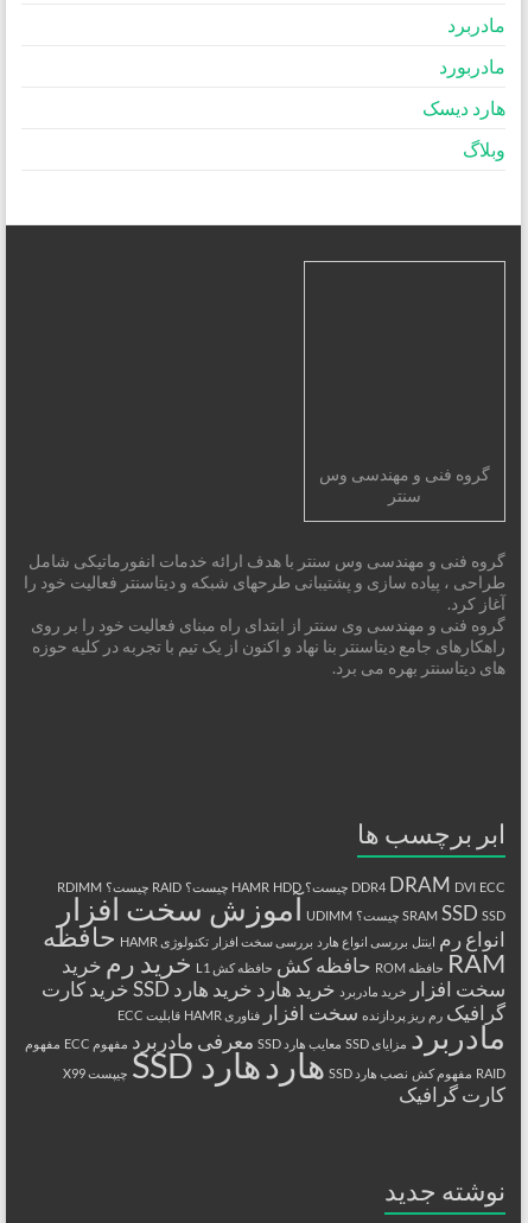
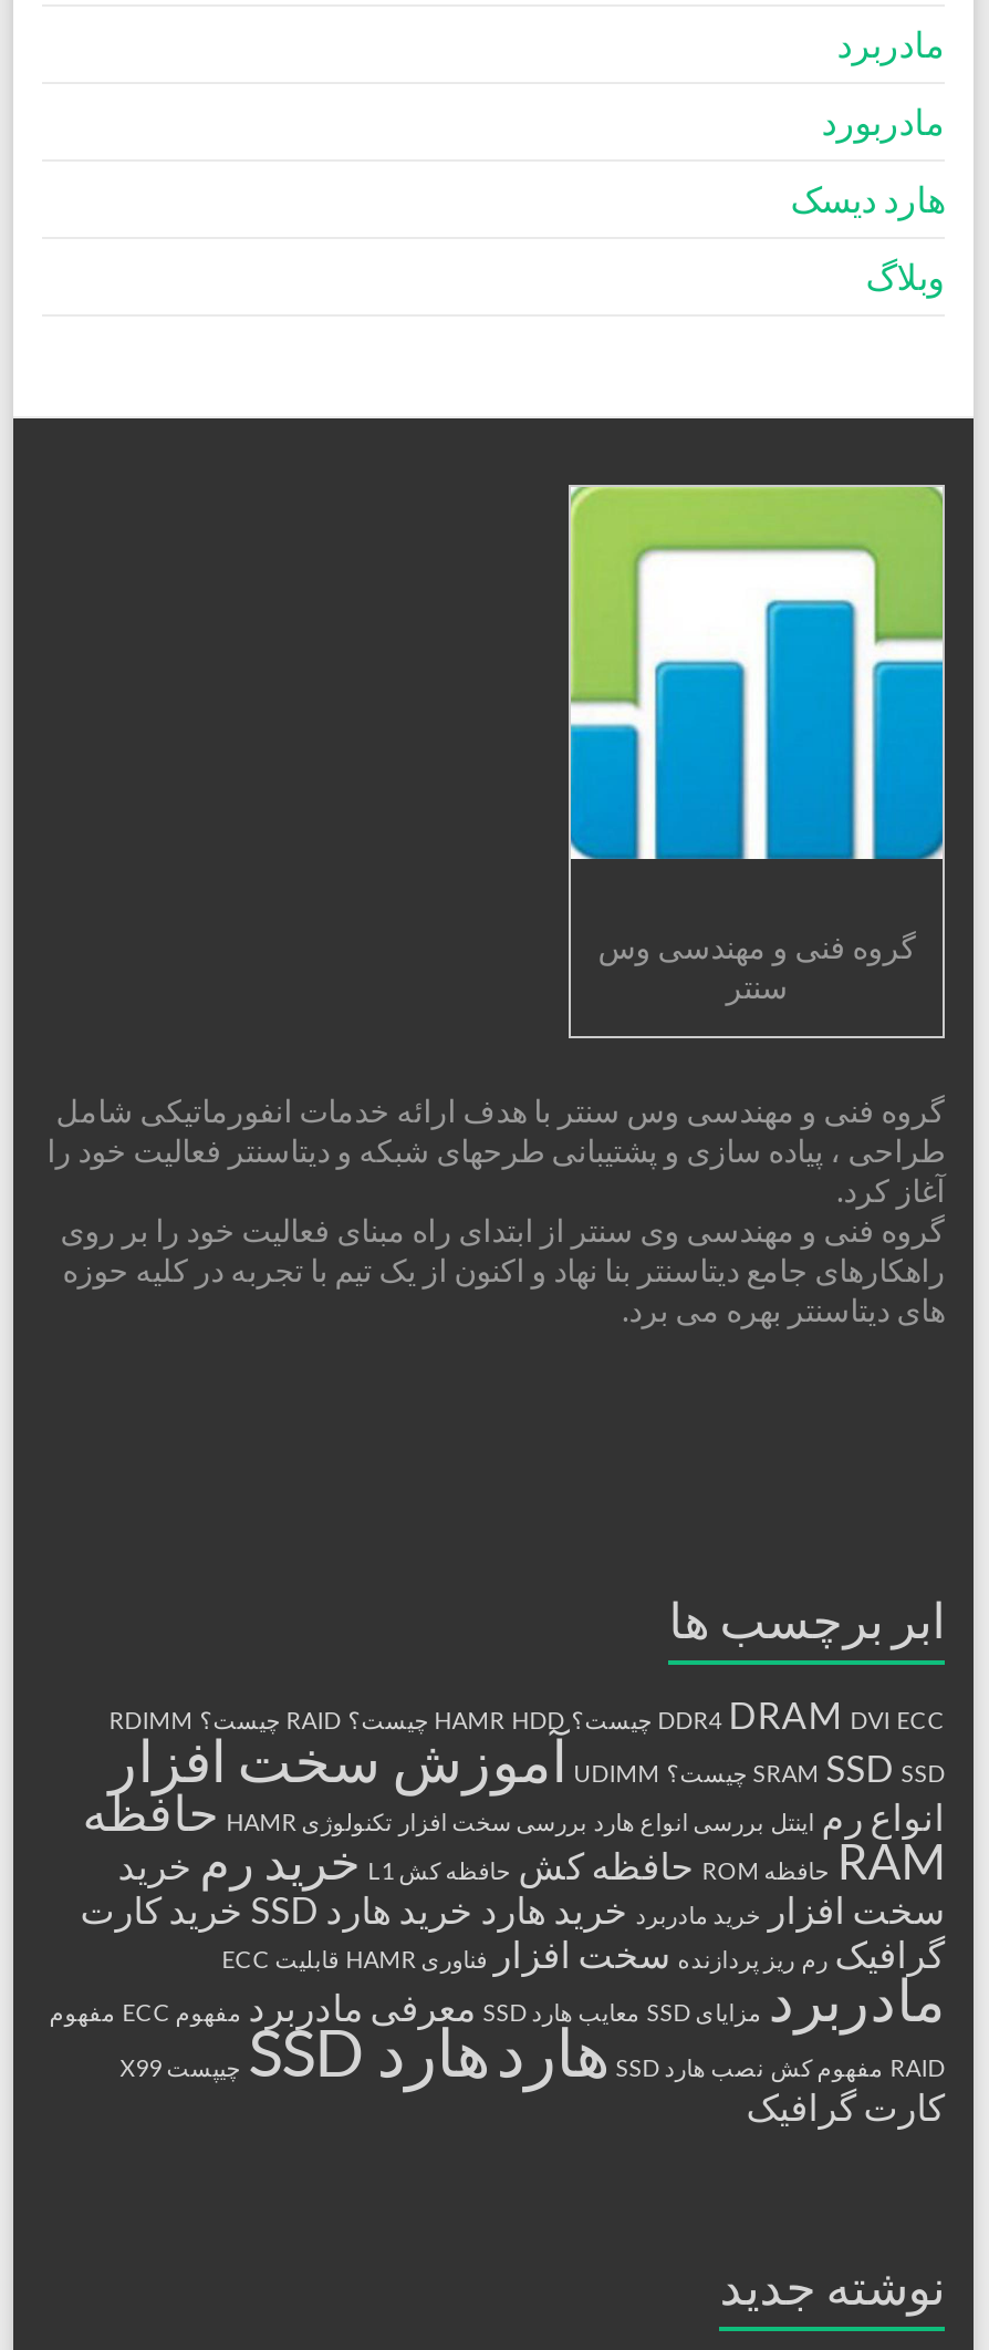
none -> [569,485,945,861] [image]

